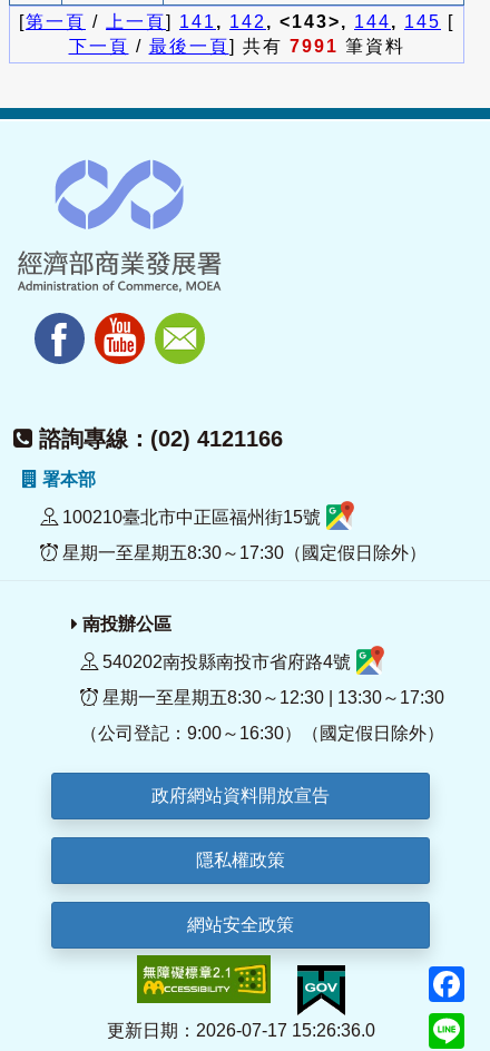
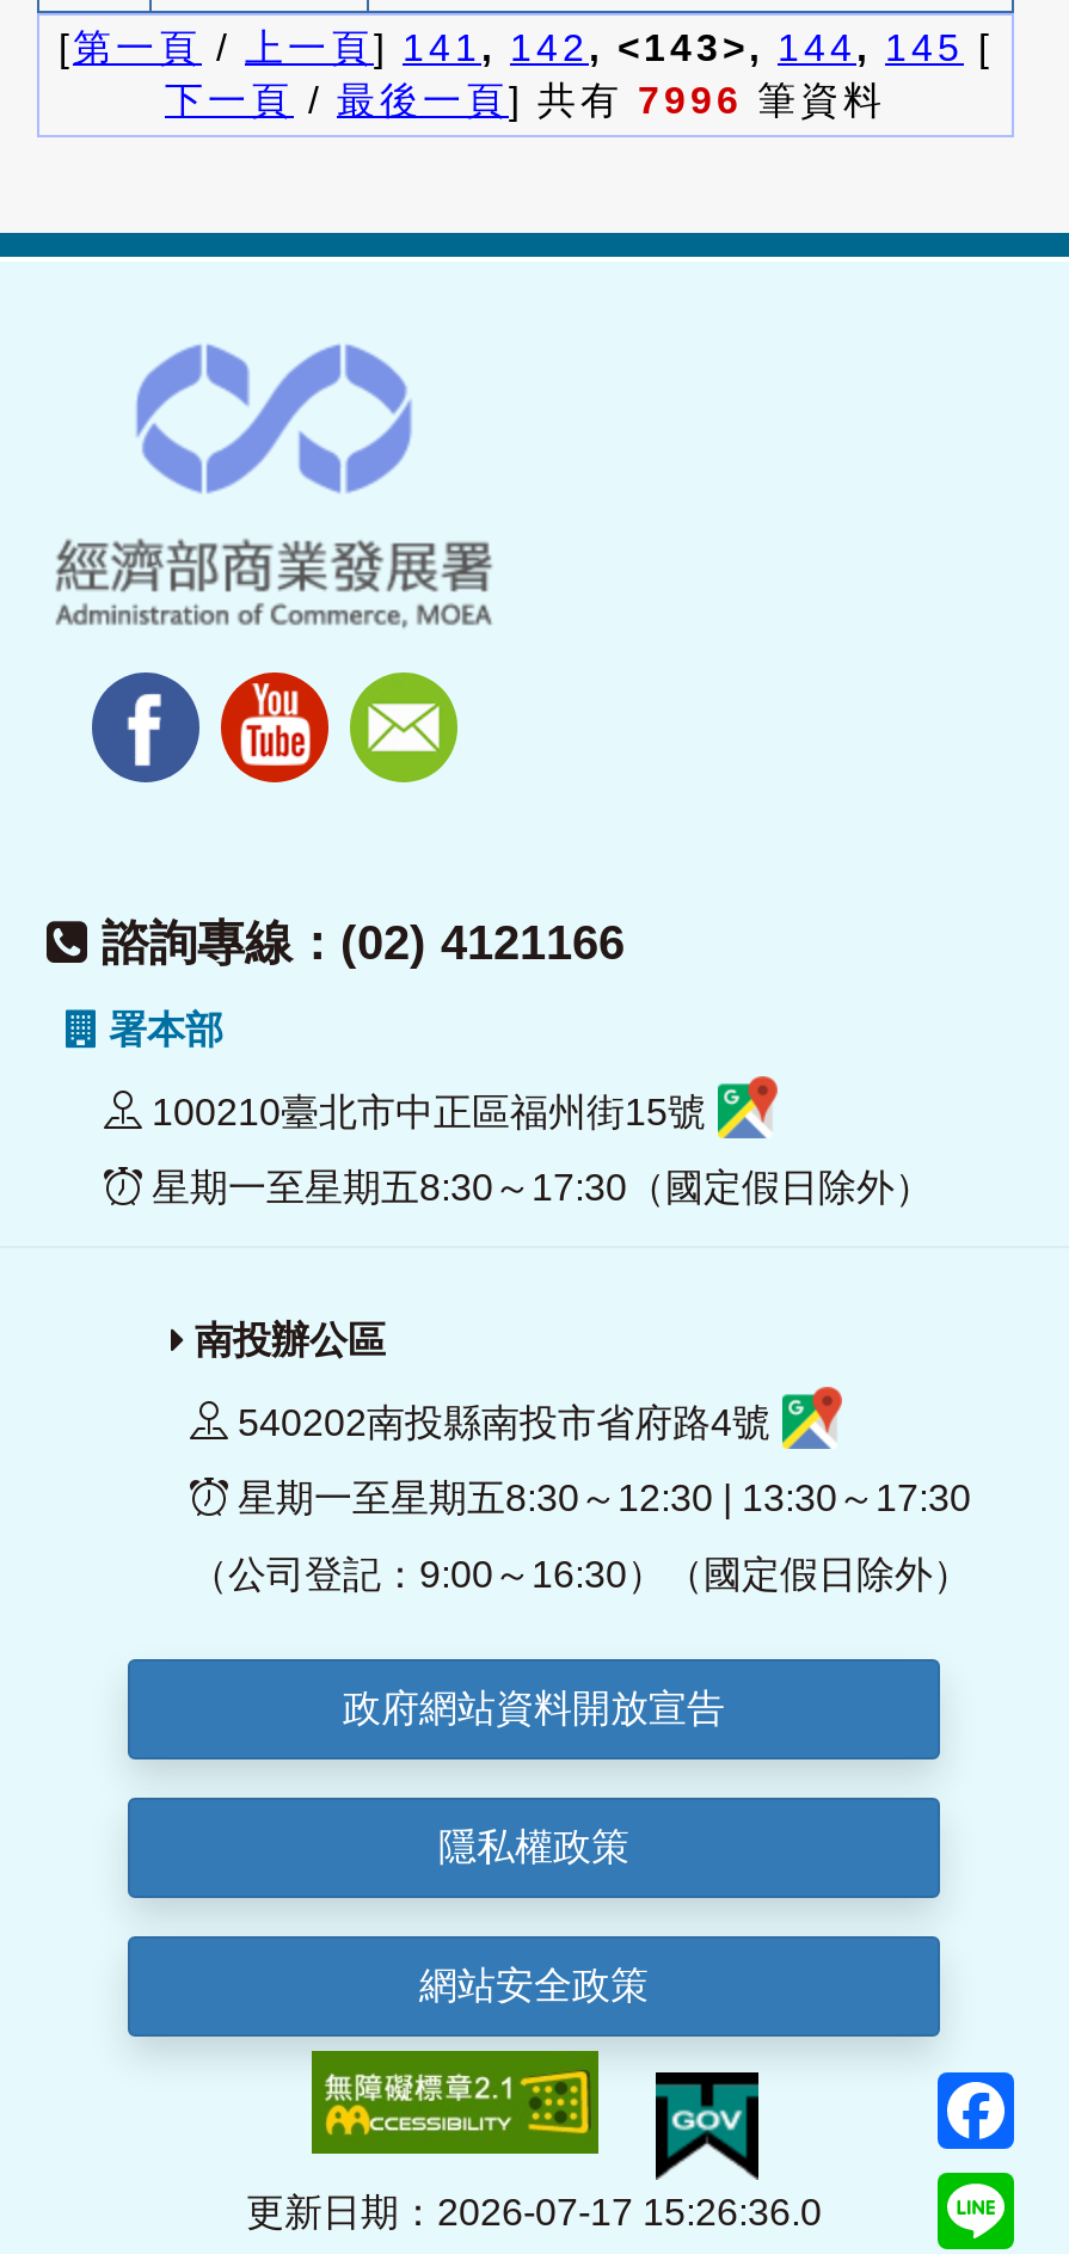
[68,37,405,56] 下一頁/最後一頁] 共有7991筆資料 -> [165,80,886,120] 下一頁/最後一頁] 共有7996筆資料

